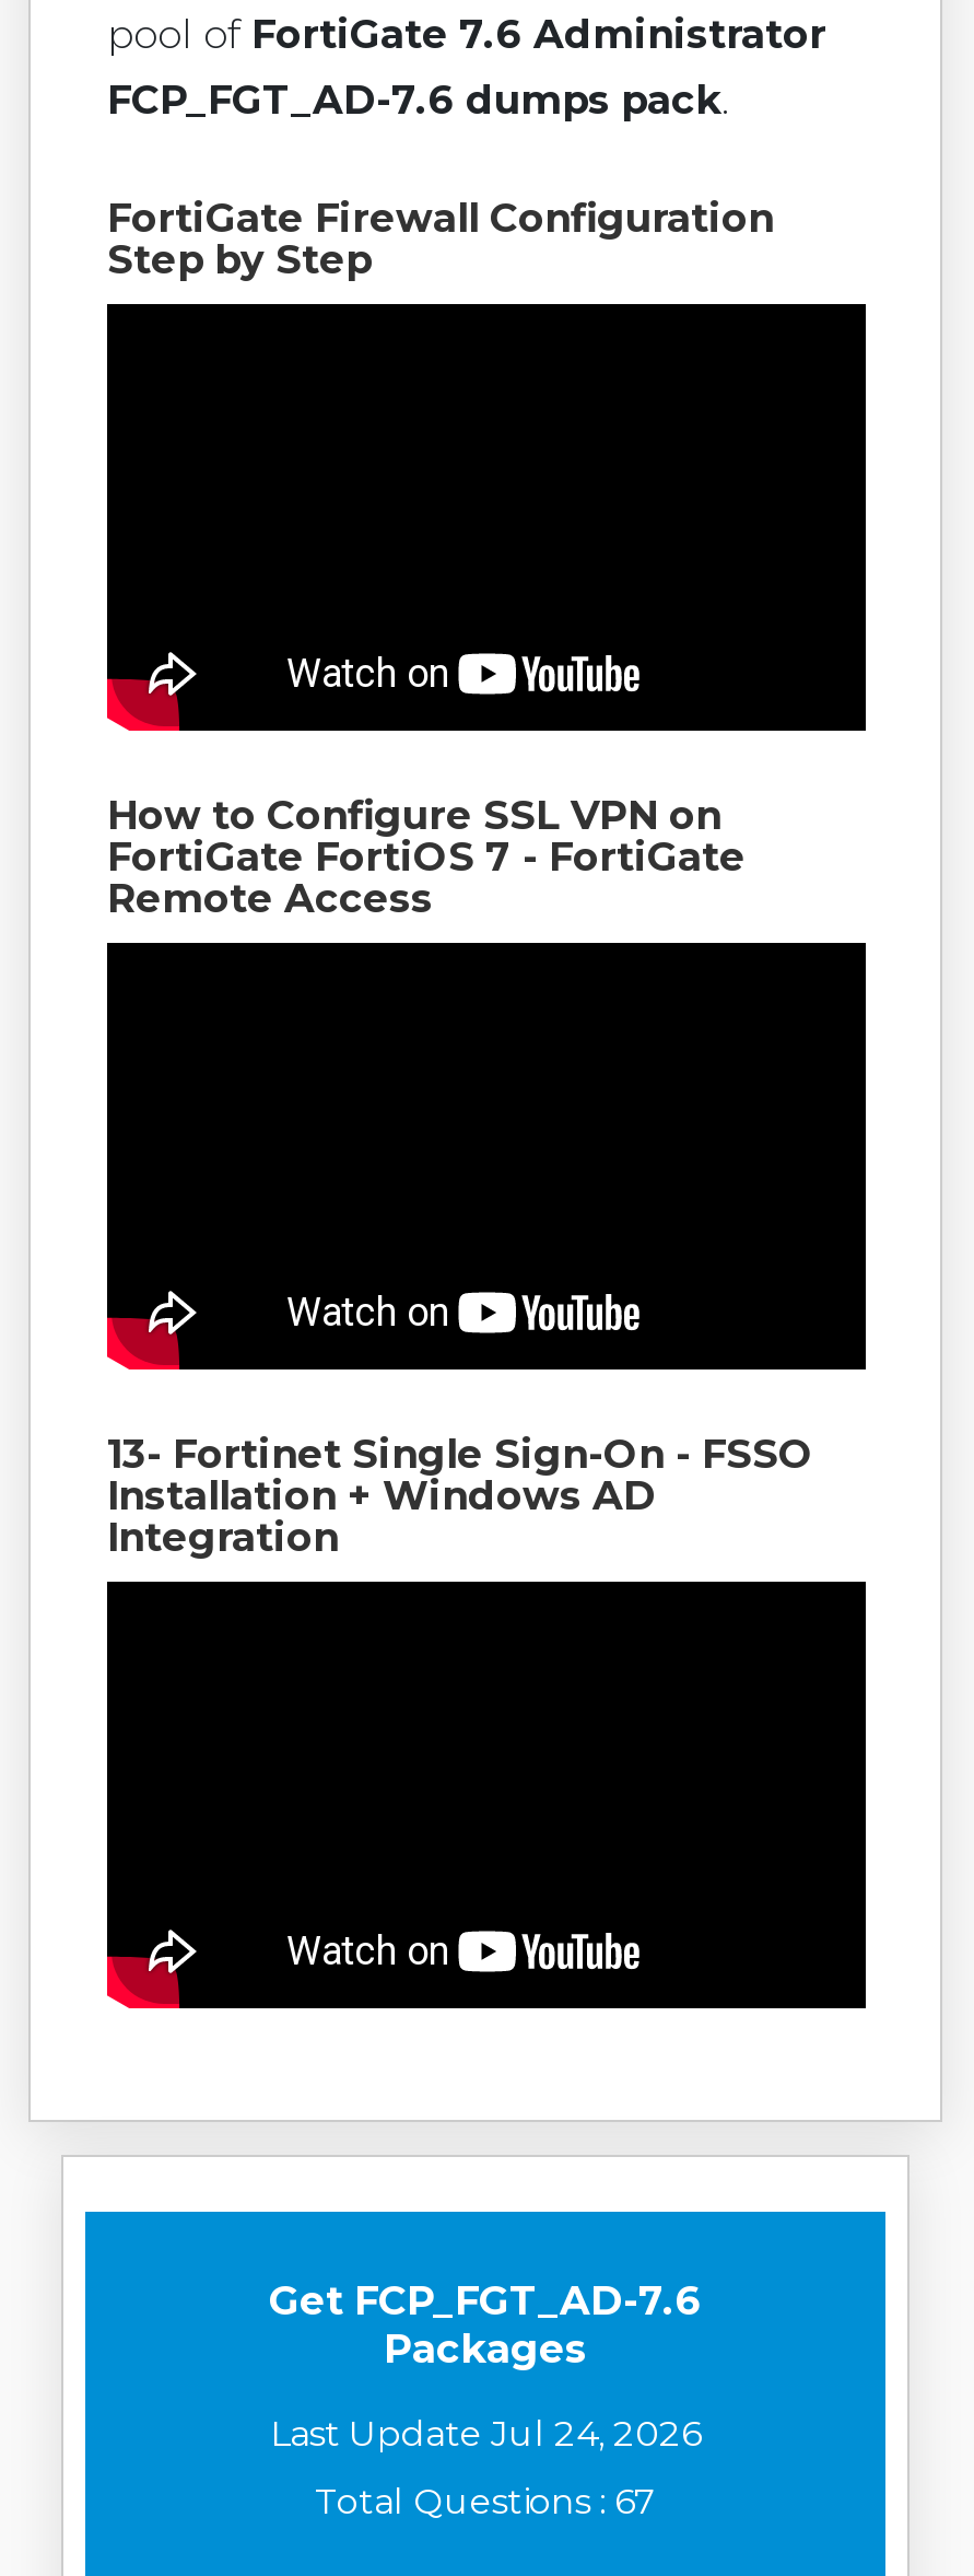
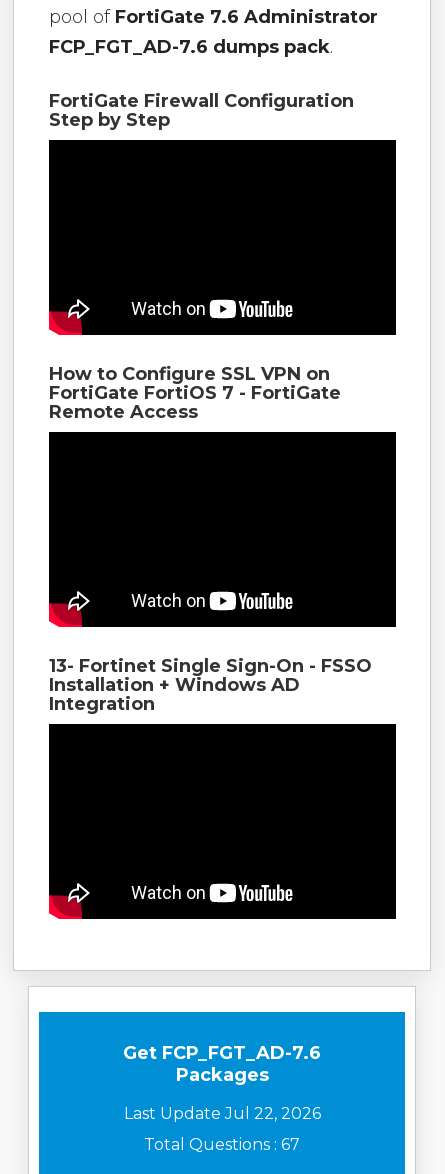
[270,2412,701,2454] Last Update Jul 24, 2026 -> [123,1104,320,1123] Last Update Jul 22, 2026

